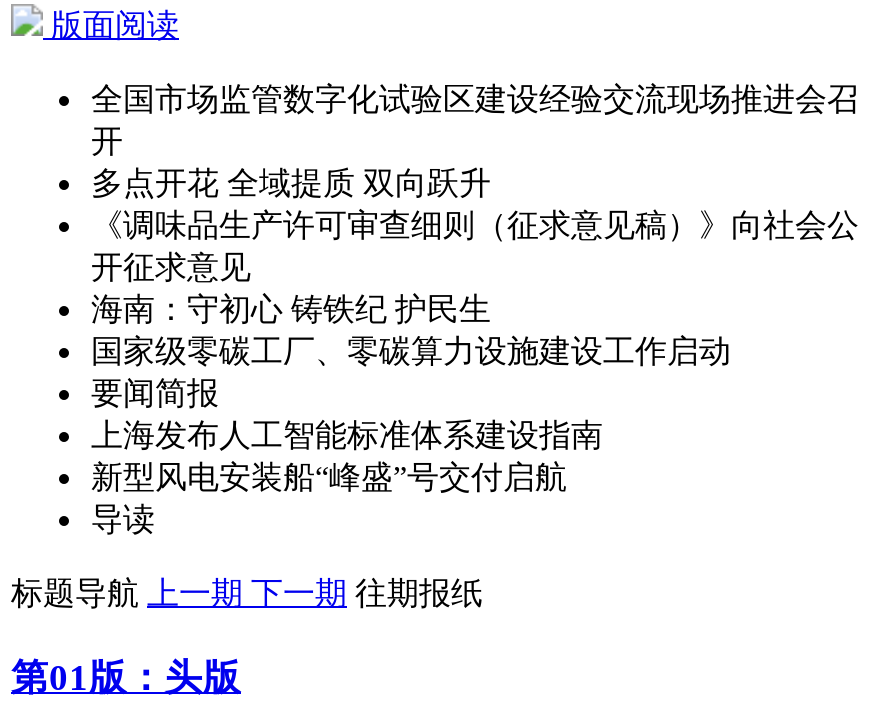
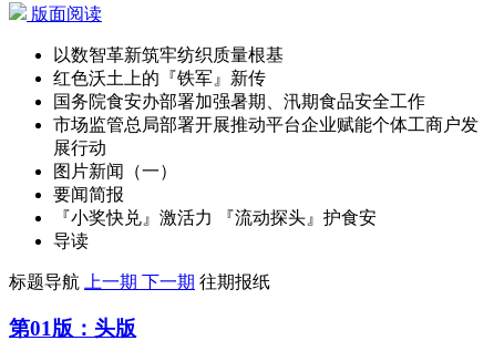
[91,81,859,367] 全国市场监管数字化试验区建设经验交流现场推进会召 | 开 | 多点开花 全域提质 双向跃升 | 《调味品生产许可审查细则（征求意见稿）》向社会公 | 开征求意见 | 海南：守初心 铸铁纪 护民生 | 国家级零碳工厂、零碳算力设施建设工作启动 -> [53,45,478,180] 以数智革新筑牢纺织质量根基 | 红色沃土上的『铁军』新传 | 国务院食安办部署加强暑期、汛期食品安全工作 | 市场监管总局部署开展推动平台企业赋能个体工商户发 | 展行动 | 图片新闻（一）
[91,417,603,493] 上海发布人工智能标准体系建设指南 | 新型风电安装船“峰盛”号交付启航 -> [53,208,377,226] 『小奖快兑』激活力 『流动探头』护食安

